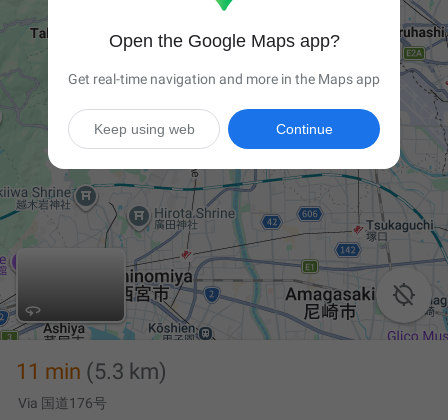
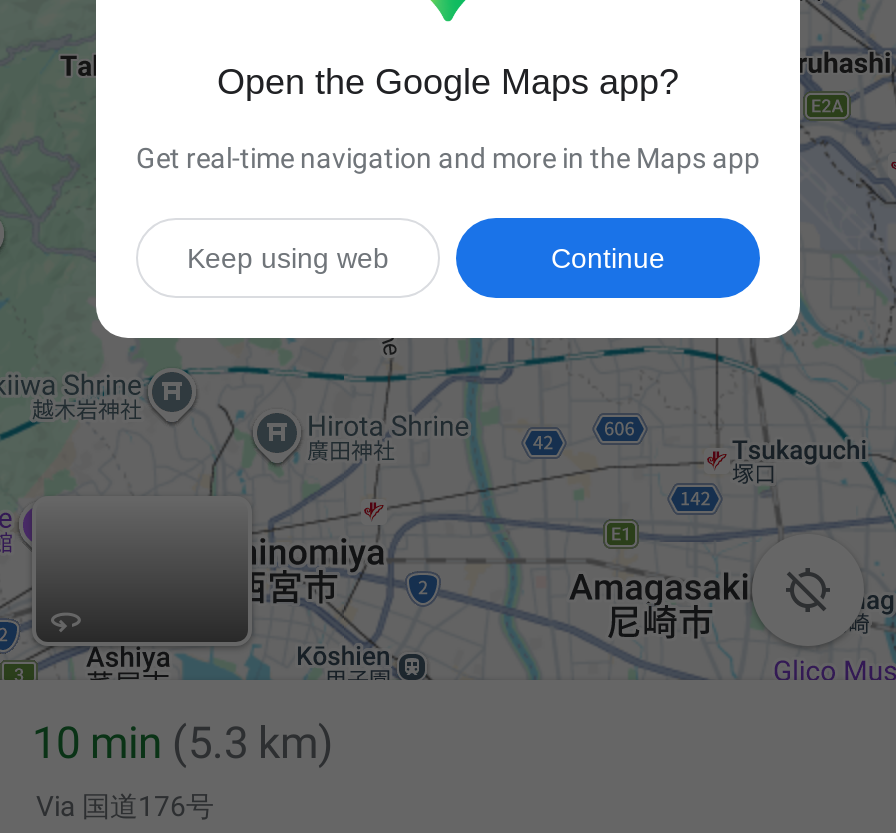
[16,359,167,384] 11 min (5.3 km) -> [32,718,334,768] 10 min (5.3 km)

